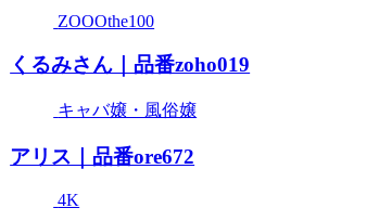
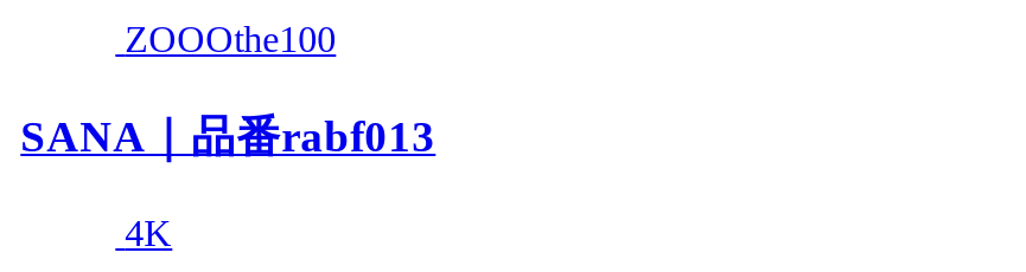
[10,53,250,168] くるみさん｜品番zoho019 | キャバ嬢・風俗嬢 | アリス｜品番ore672 -> [21,111,436,160] SANA｜品番rabf013

